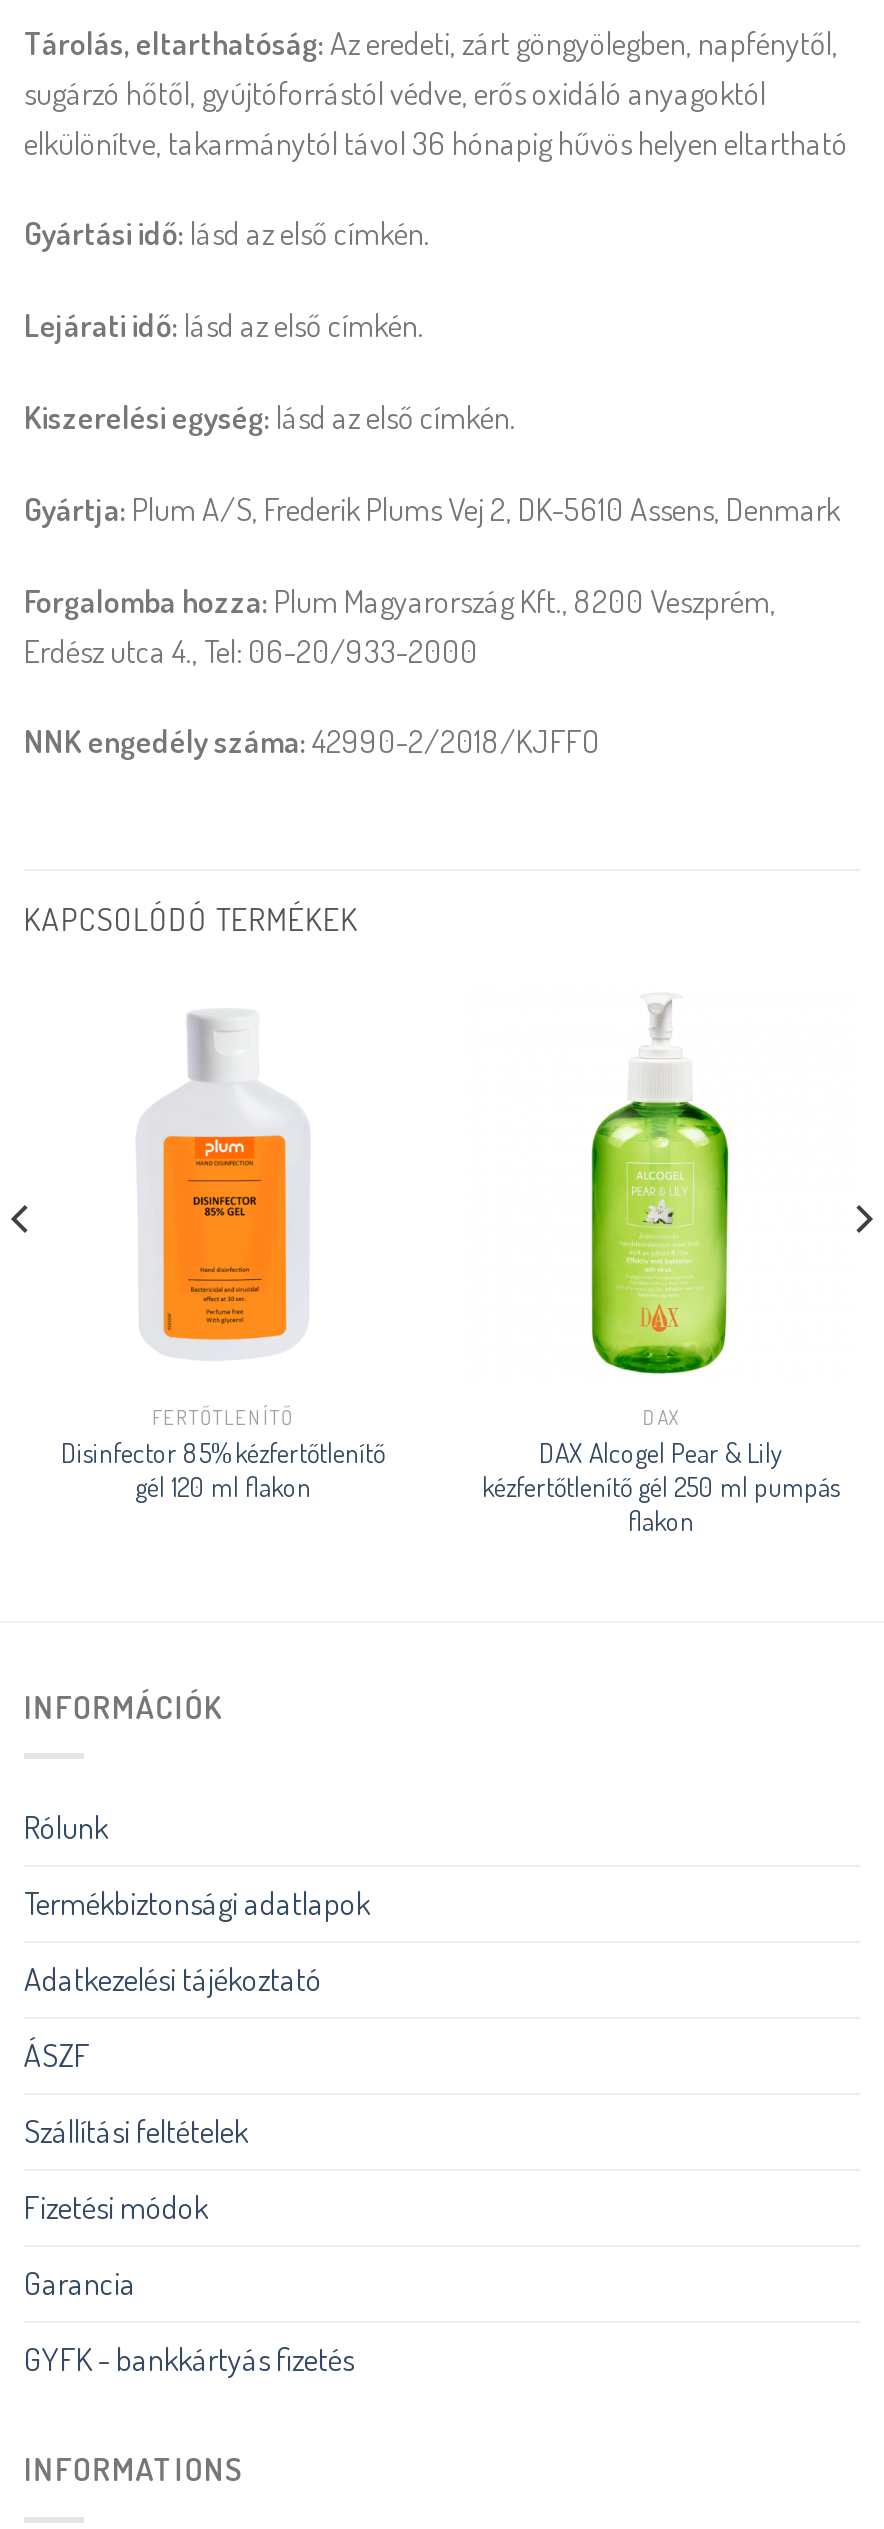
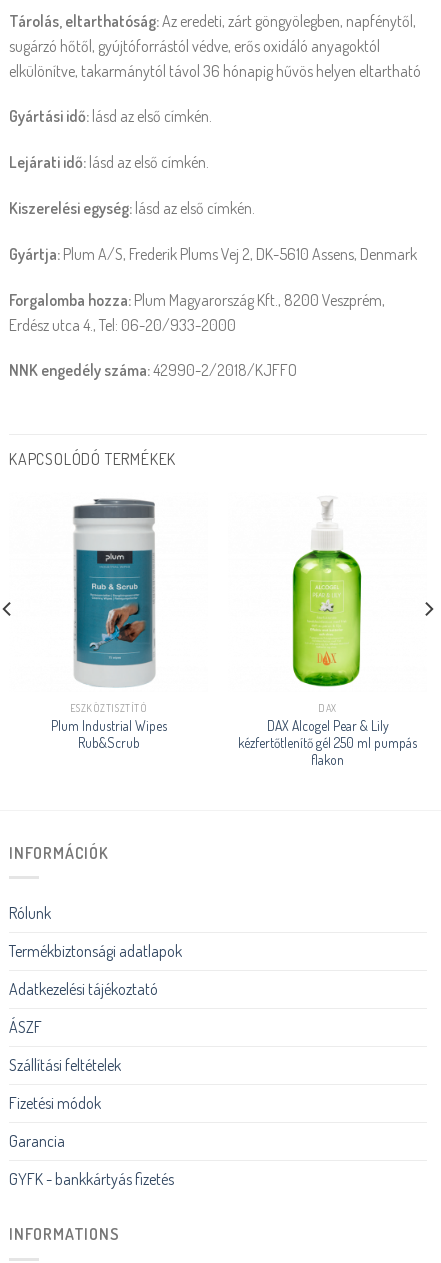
[61,999,385,1503] [image] | FERTŐTLENÍTŐ | Disinfector 85% kézfertőtlenítő | gél 120 ml flakon -> [50,498,166,751] [image] | ESZKÖZTISZTÍTÓ | Plum Industrial Wipes | Rub&Scrub

